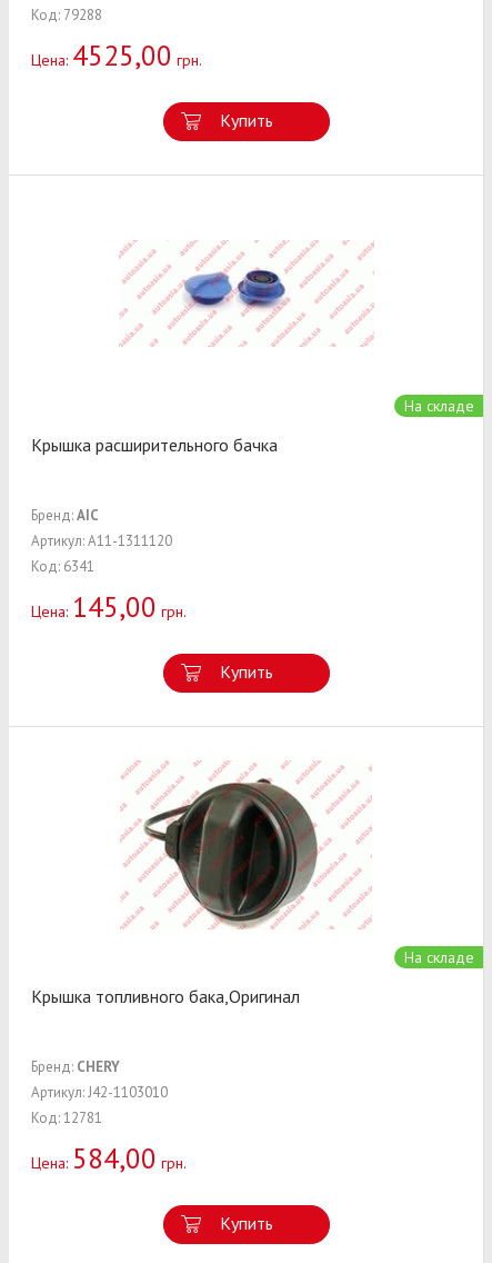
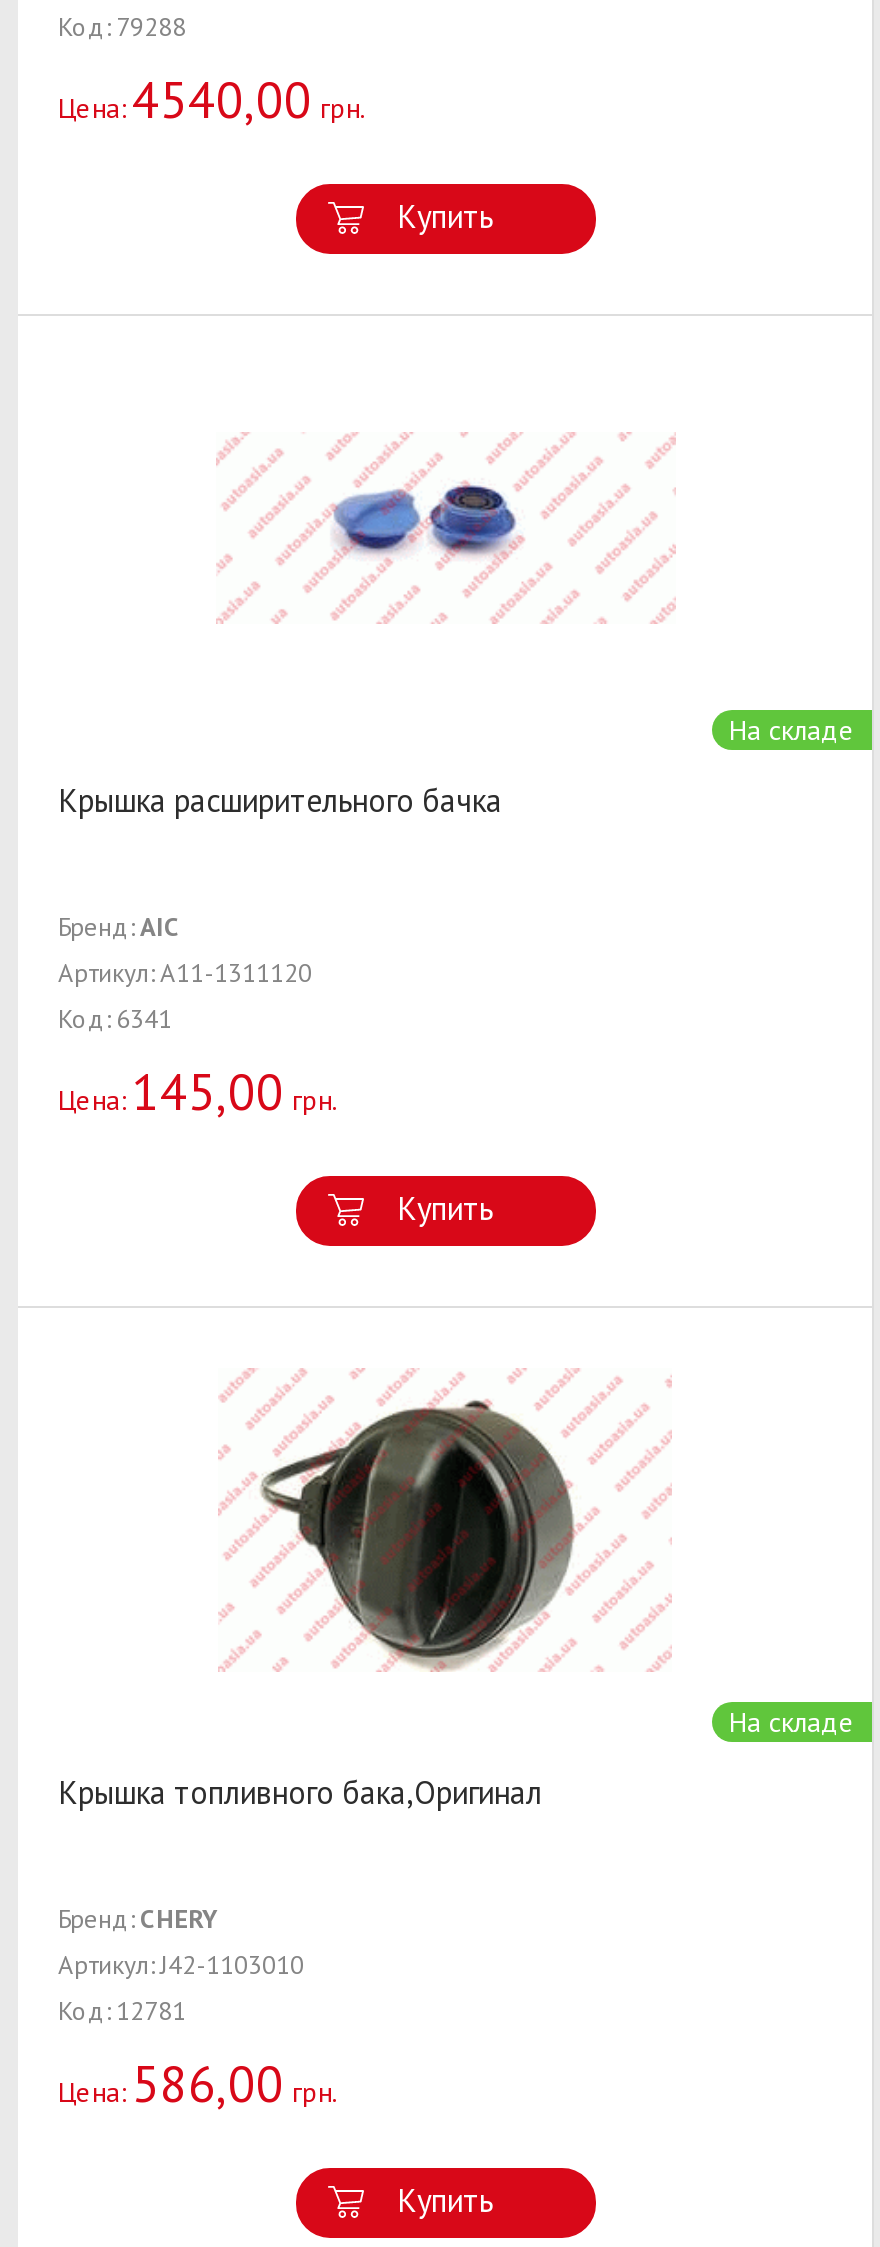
[31,38,202,73] Цена:4525,00 грн. -> [58,68,366,132] Цена:4540,00 грн.
[31,1141,187,1176] Цена:584,00 грн. -> [58,2052,338,2116] Цена:586,00 грн.

